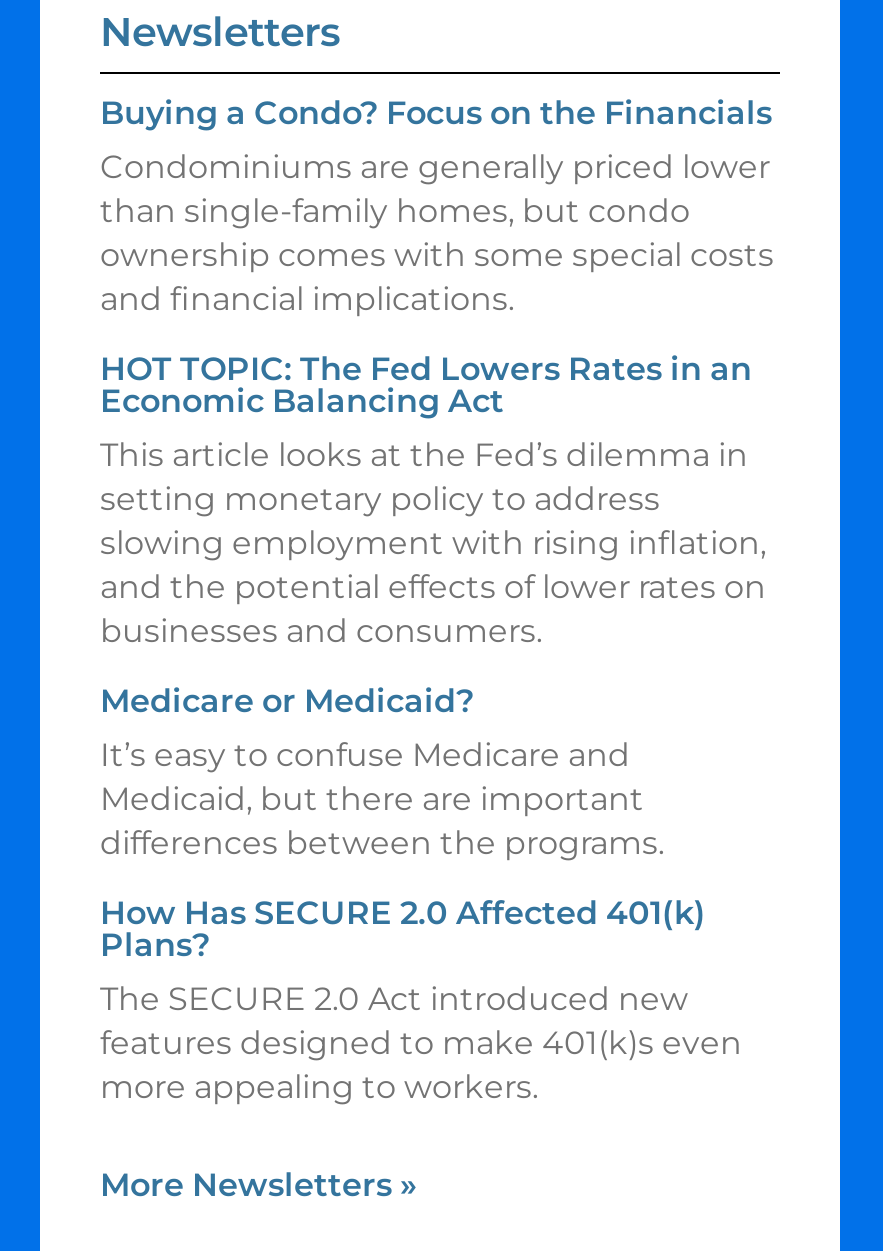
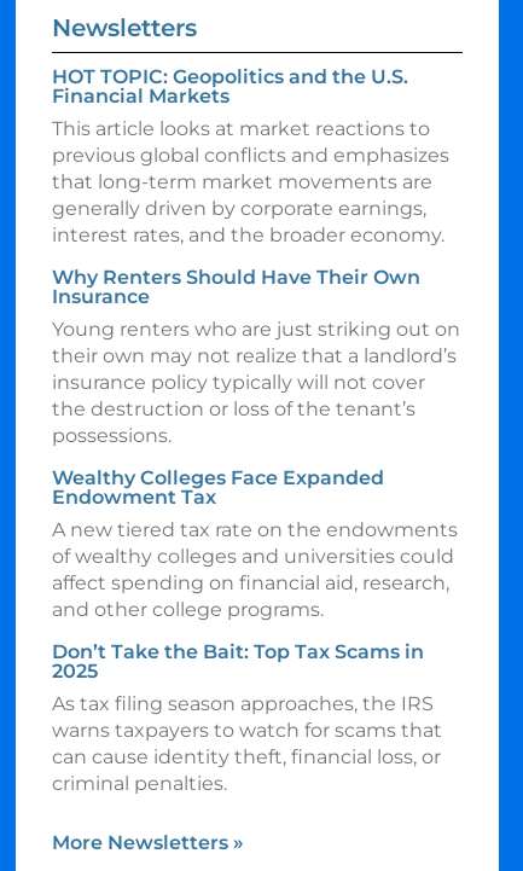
[100,94,774,318] Buying a Condo? Focus on the Financials | Condominiums are generally priced lower | than single-family homes, but condo | ownership comes with some special costs | and financial implications. -> [52,65,449,247] HOT TOPIC: Geopolitics and the U.S. | Financial Markets | This article looks at market reactions to | previous global conflicts and emphasizes | that long-term market movements are | generally driven by corporate earnings, | interest rates, and the broader economy.
[100,350,766,650] HOT TOPIC: The Fed Lowers Rates in an | Economic Balancing Act | This article looks at the Fed’s dilemma in | setting monetary policy to address | slowing employment with rising inflation, | and the potential effects of lower rates on | businesses and consumers. -> [52,266,460,447] Why Renters Should Have Their Own | Insurance | Young renters who are just striking out on | their own may not realize that a landlord’s | insurance policy typically will not cover | the destruction or loss of the tenant’s | possessions.
[100,682,664,862] Medicare or Medicaid? | It’s easy to confuse Medicare and | Medicaid, but there are important | differences between the programs. -> [52,467,458,621] Wealthy Colleges Face Expanded | Endowment Tax | A new tiered tax rate on the endowments | of wealthy colleges and universities could | affect spending on financial aid, research, | and other college programs.
[100,894,742,1106] How Has SECURE 2.0 Affected 401(k) | Plans? | The SECURE 2.0 Act introduced new | features designed to make 401(k)s even | more appealing to workers. -> [52,641,442,795] Don’t Take the Bait: Top Tax Scams in | 2025 | As tax filing season approaches, the IRS | warns taxpayers to watch for scams that | can cause identity theft, financial loss, or | criminal penalties.

